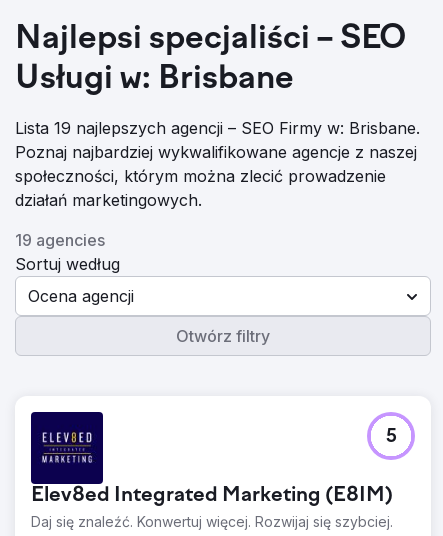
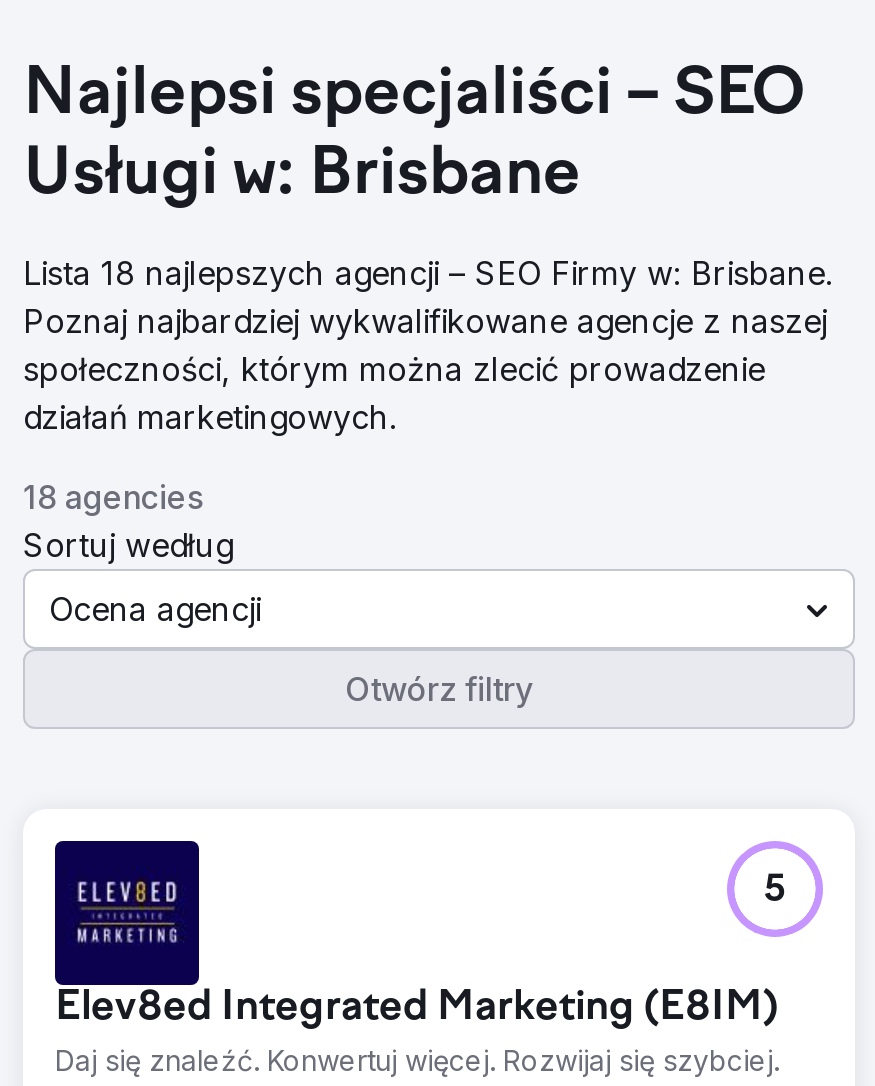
[15,118,420,138] Lista 19 najlepszych agencji – SEO Firmy w: Brisbane. -> [23,253,833,293] Lista 18 najlepszych agencji – SEO Firmy w: Brisbane.
[15,230,105,250] 19 agencies -> [23,477,203,517] 18 agencies

